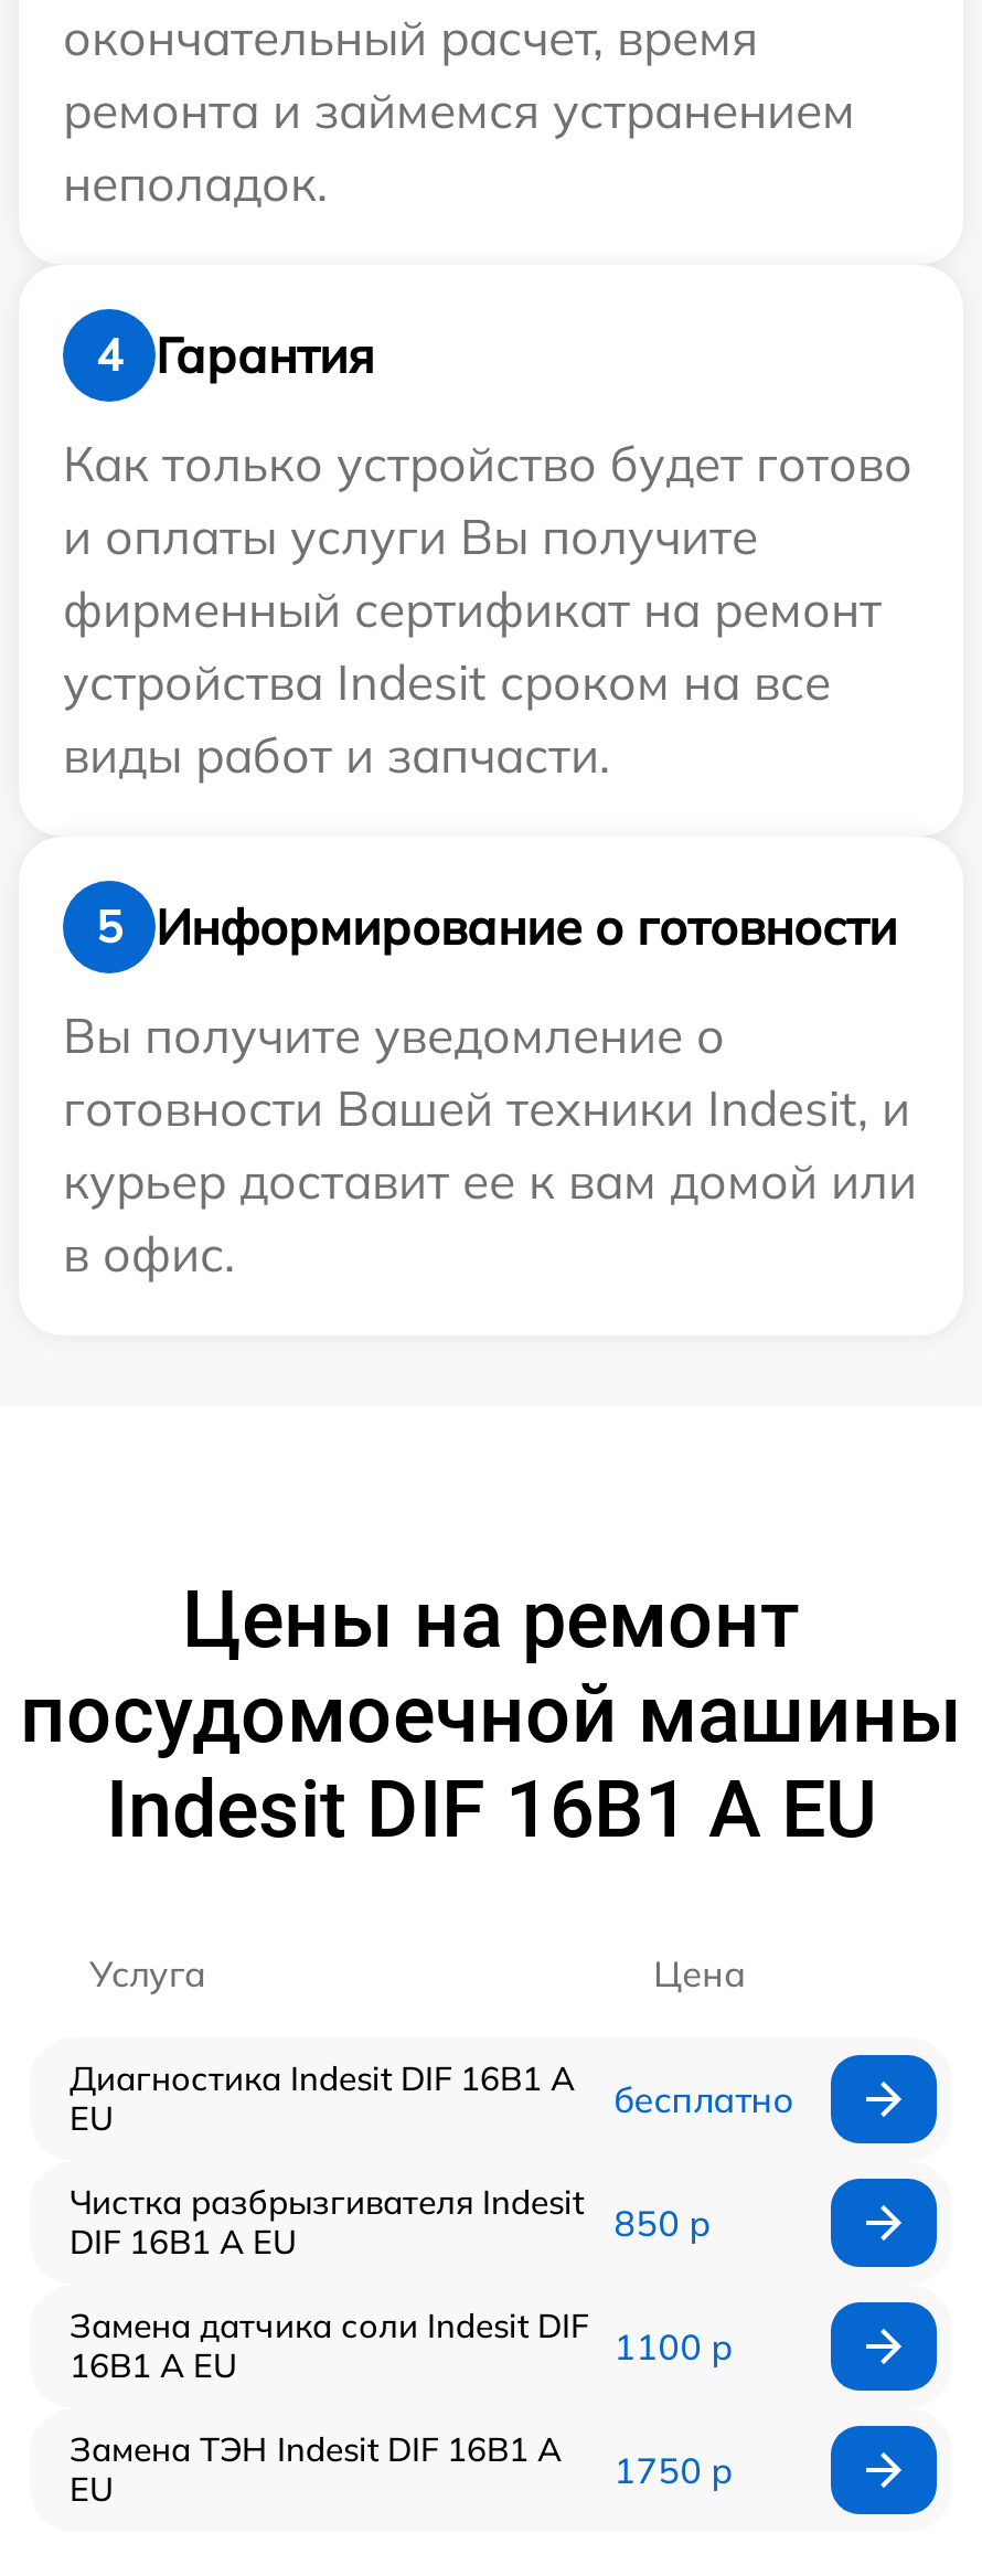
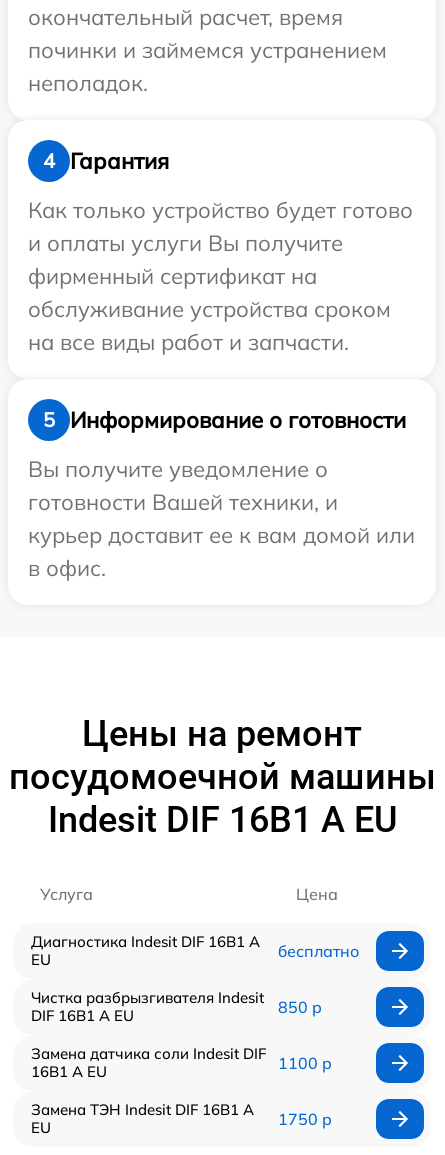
[63,81,855,142] ремонта и займемся устранением -> [28,36,387,64] починки и займемся устранением
[63,579,882,787] фирменный сертификат на ремонт | устройства Indesit сроком на все | виды работ и запчасти. -> [28,262,391,356] фирменный сертификат на | обслуживание устройства сроком | на все виды работ и запчасти.
[63,1078,910,1140] готовности Вашей техники Indesit, и -> [28,488,338,516] готовности Вашей техники, и

